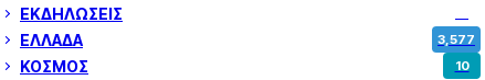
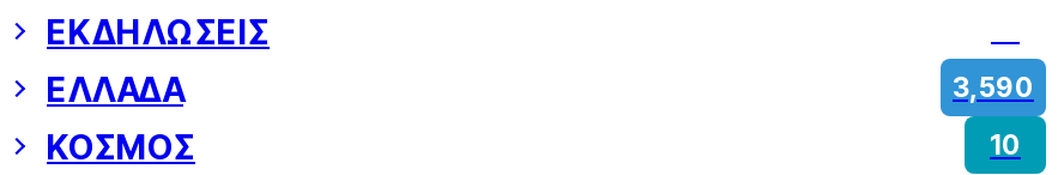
[437,32,475,48] 3,577 -> [953,70,1034,104] 3,590

